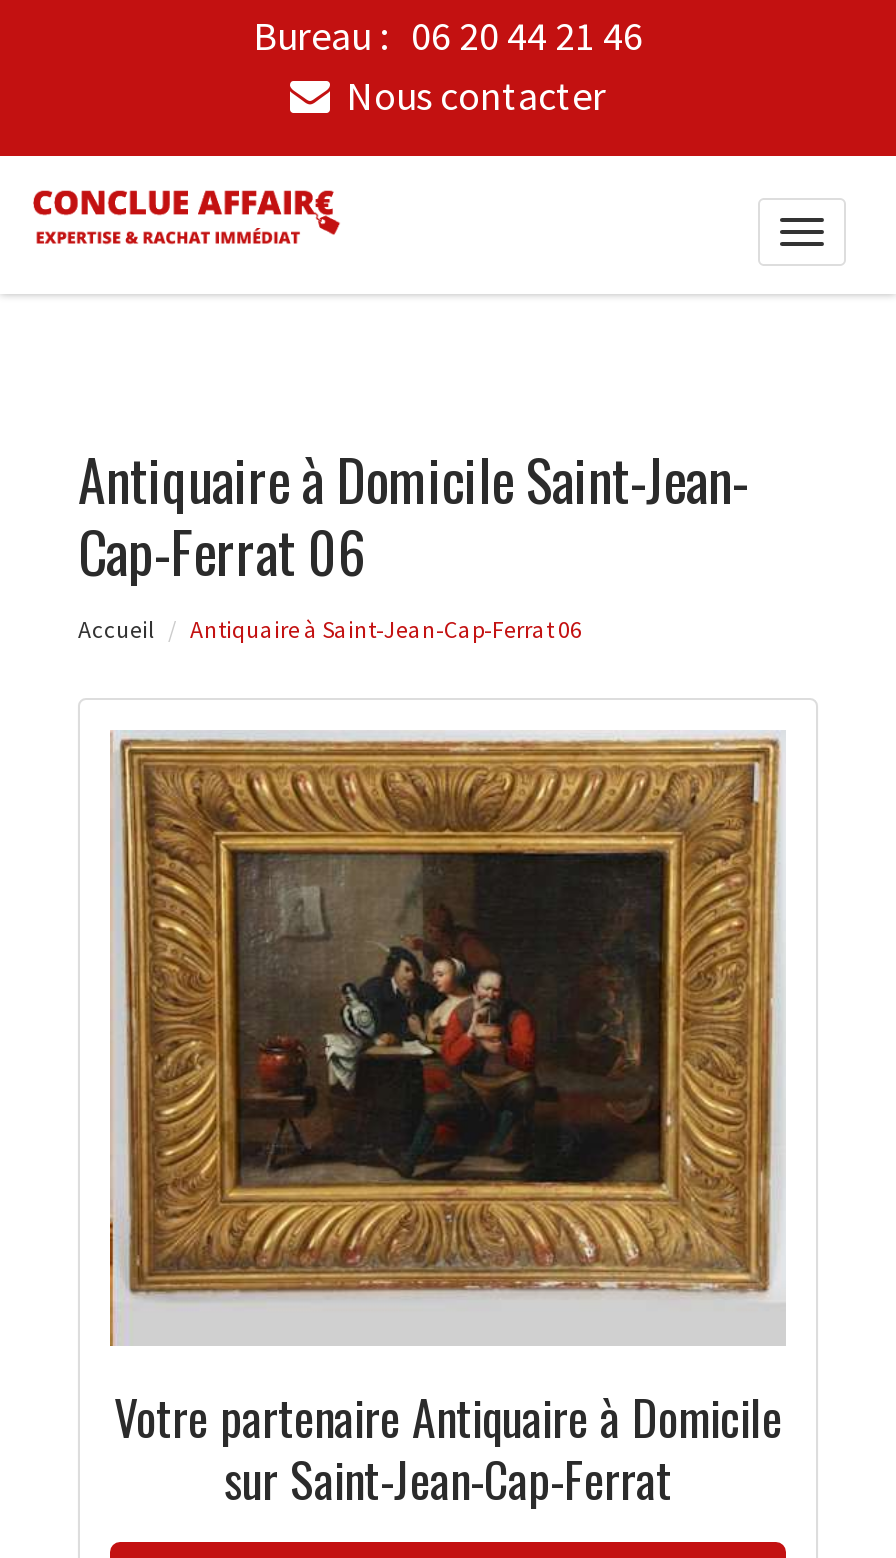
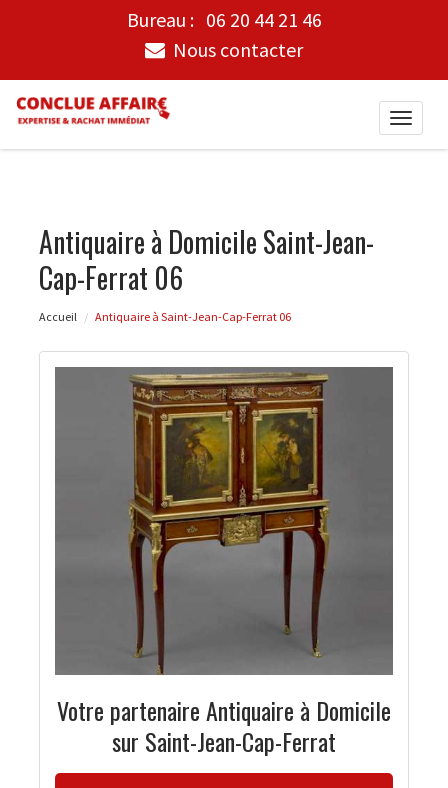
[110,730,786,1346] [image] -> [55,366,394,675] [image]

